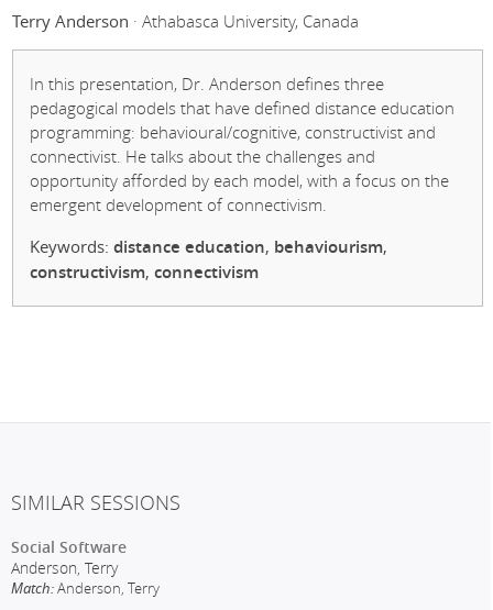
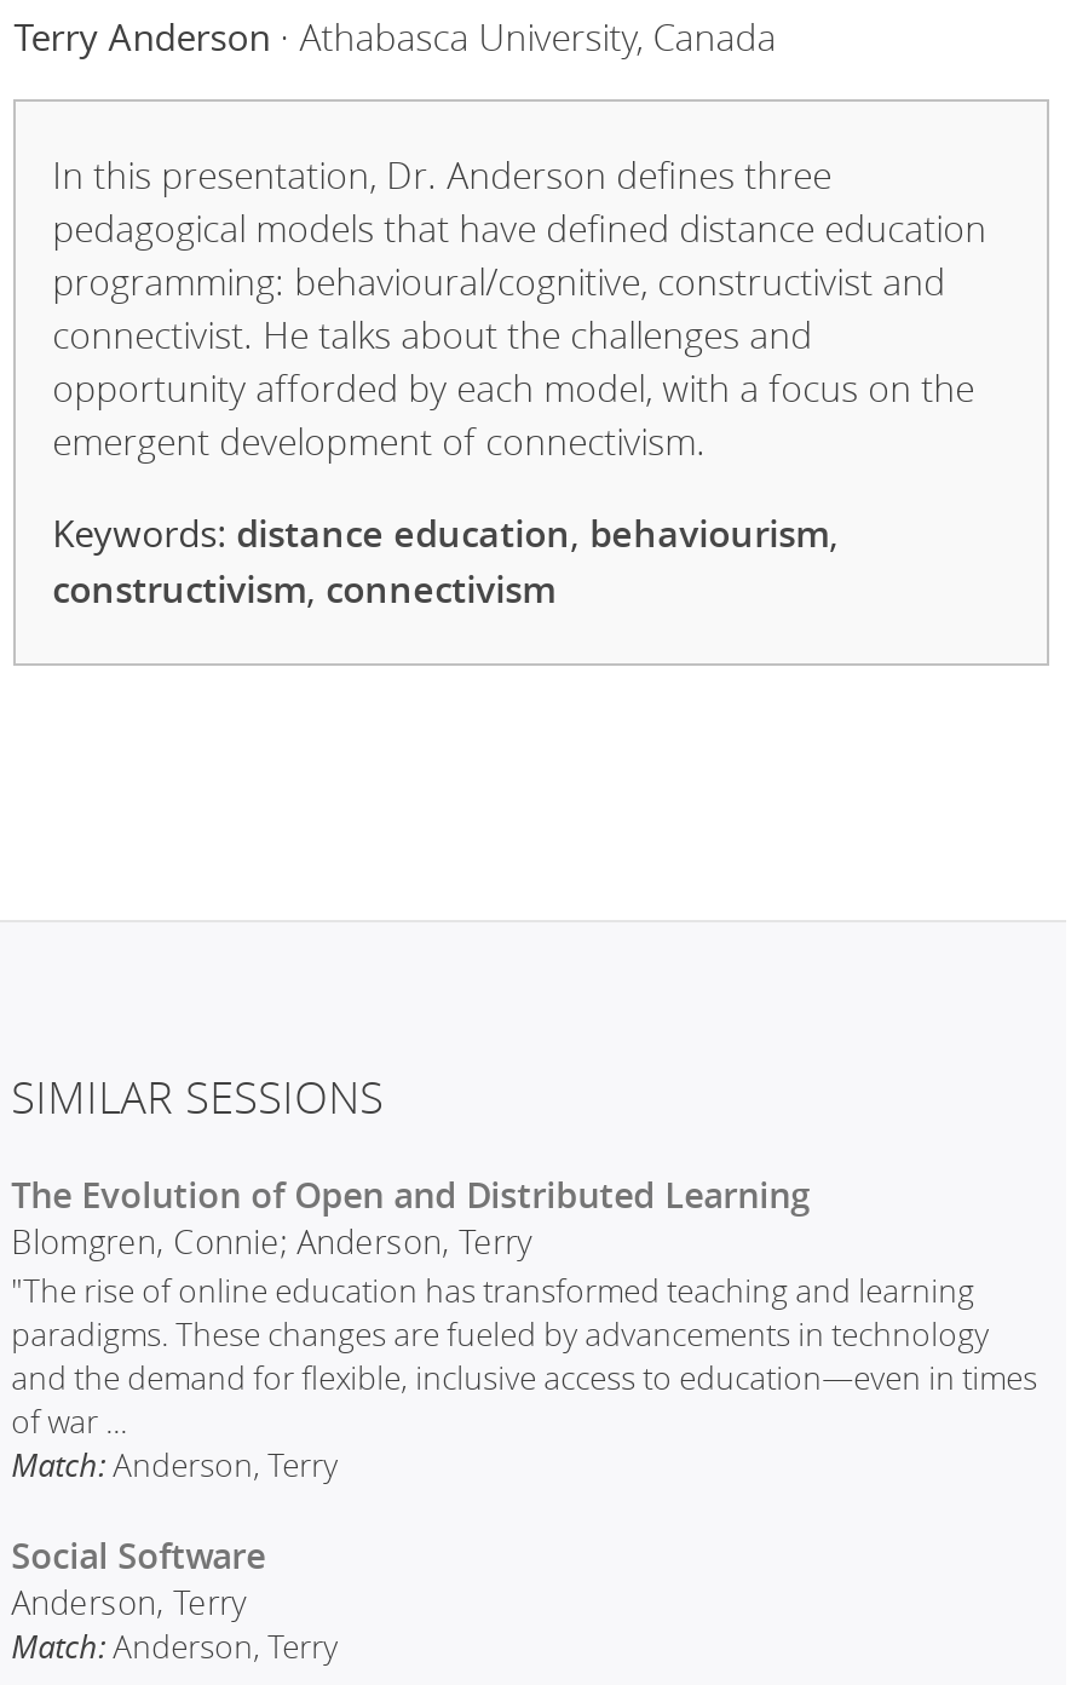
none -> [11,1171,1037,1486] The Evolution of Open and Distributed Learning | Blomgren, Connie; Anderson, Terry | "The rise of online education has transformed teaching and learning | paradigms. These changes are fueled by advancements in technology | and the demand for flexible, inclusive access to education—even in times | of war... | Match: Anderson, Terry

